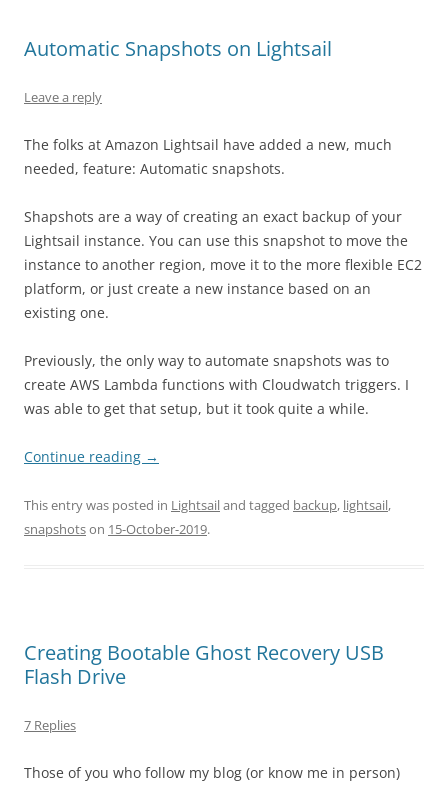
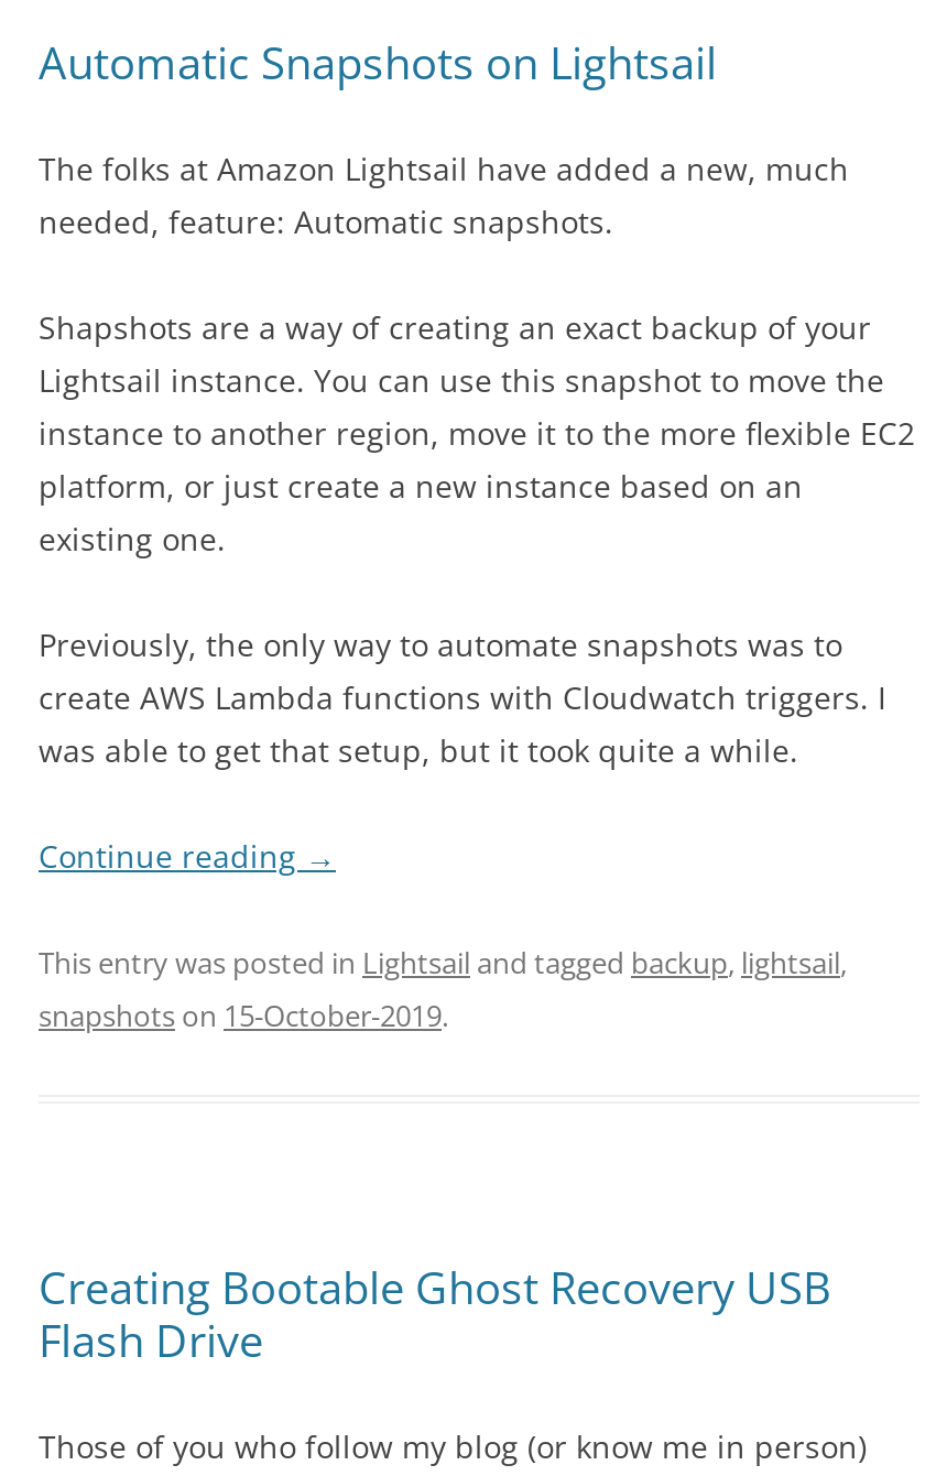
[24,88,102,106] Leave a reply -> none
[24,716,76,734] 7 Replies -> none

